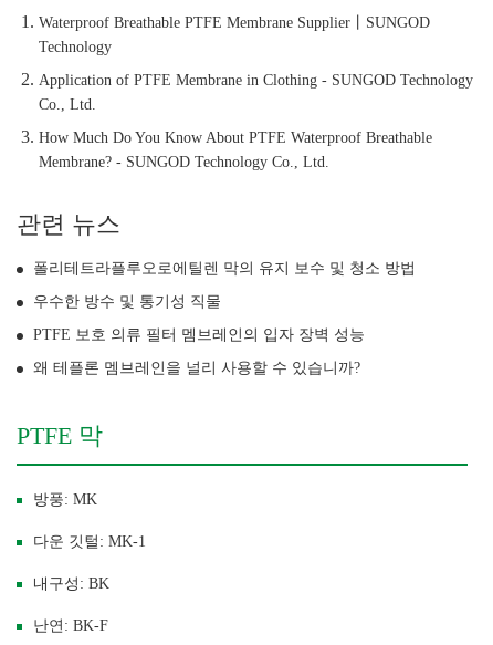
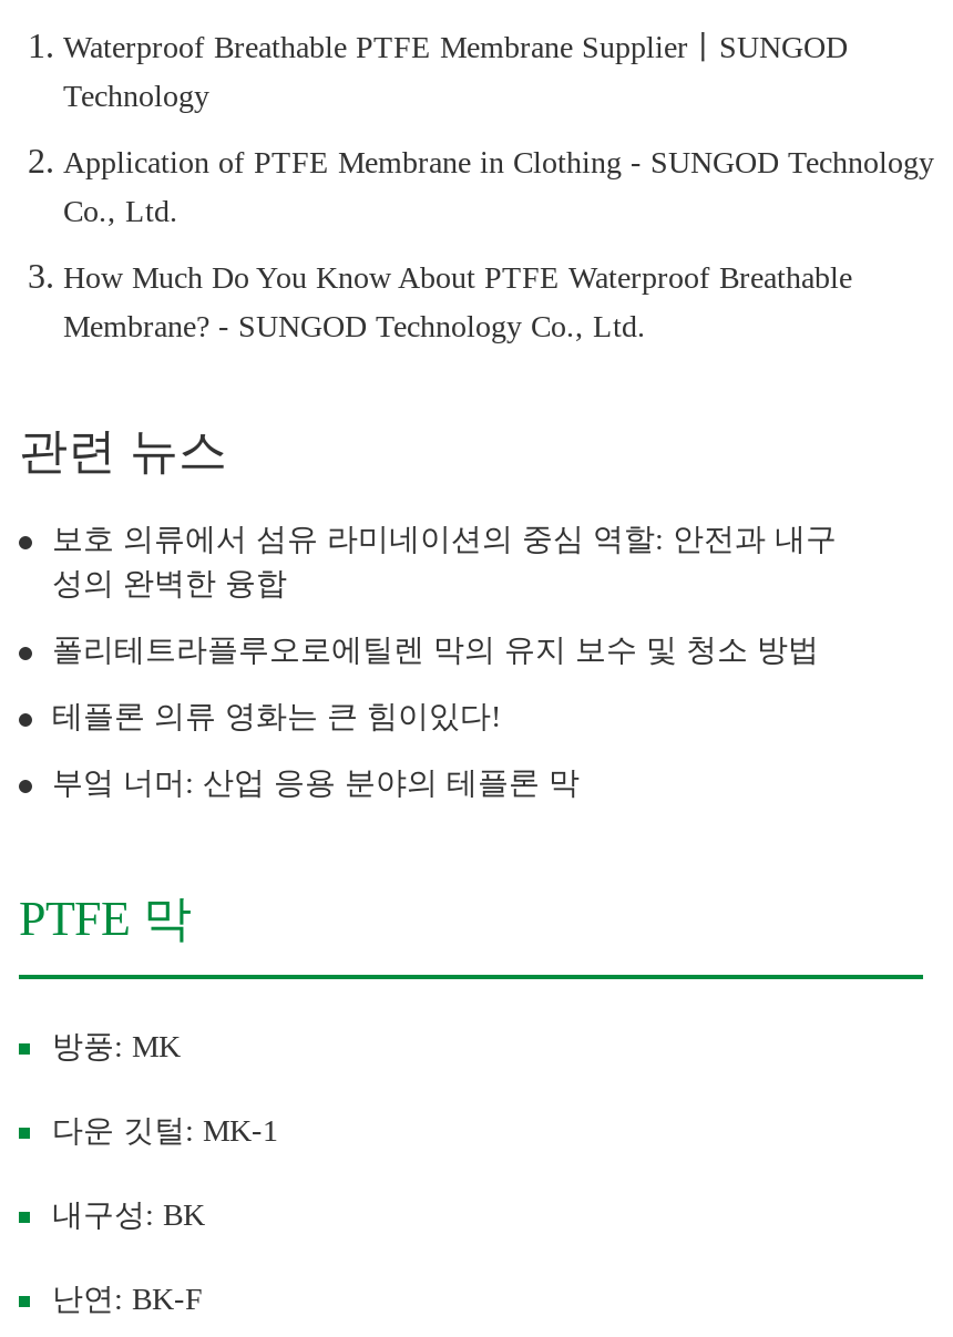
none -> [52,523,837,600] 보호 의류에서 섬유 라미네이션의 중심 역할: 안전과 내구 | 성의 완벽한 융합
moved [33,260,416,277] -> [52,634,819,667]: 폴리테트라플루오로에틸렌 막의 유지 보수 및 청소 방법
[33,293,365,376] 우수한 방수 및 통기성 직물 | PTFE 보호 의류 필터 멤브레인의 입자 장벽 성능 | 왜 테플론 멤브레인을 널리 사용할 수 있습니까? -> [52,700,580,800] 테플론 의류 영화는 큰 힘이있다! | 부엌 너머: 산업 응용 분야의 테플론 막

